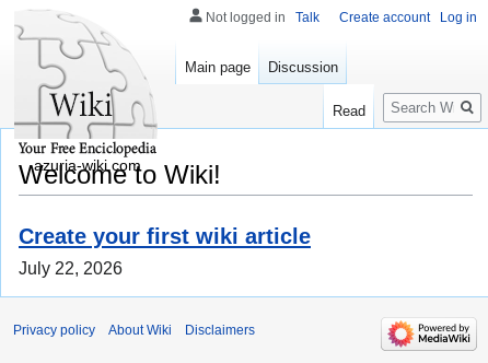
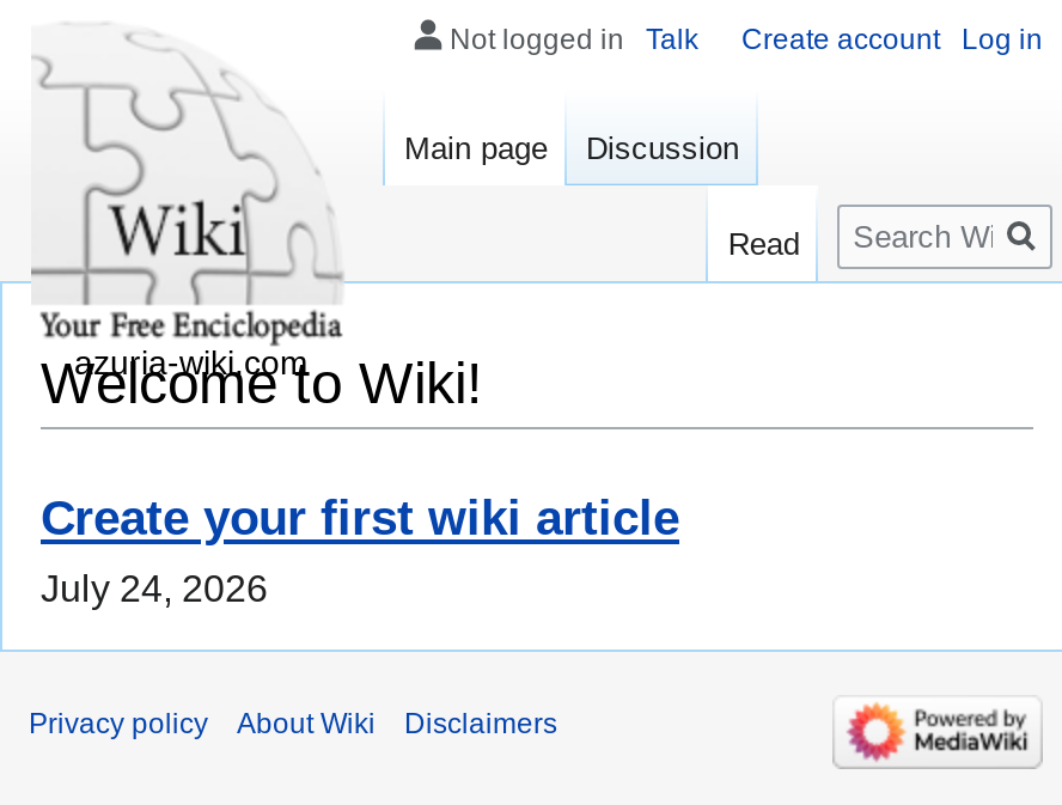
[19,259,123,278] July 22, 2026 -> [41,569,268,610] July 24, 2026

